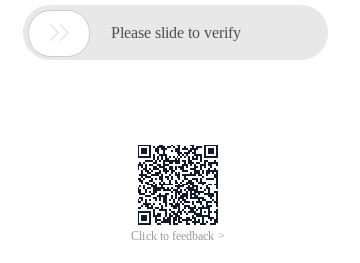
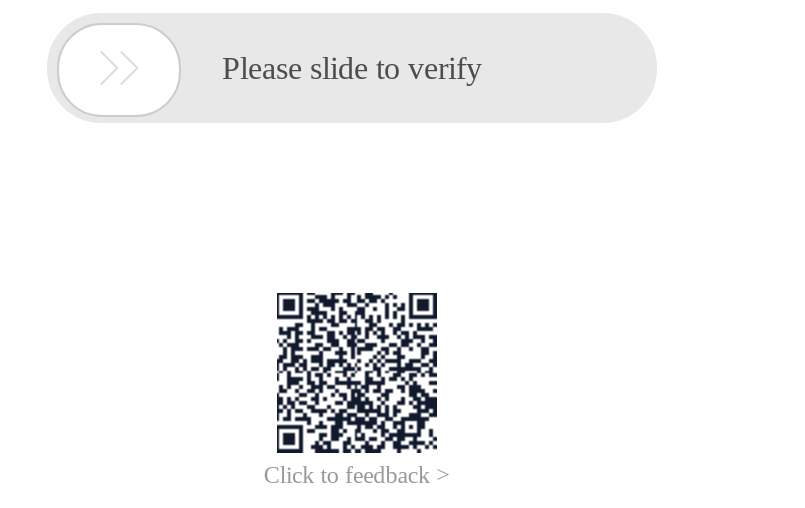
[138,145,219,226] [image] -> [277,291,439,455] [image]

